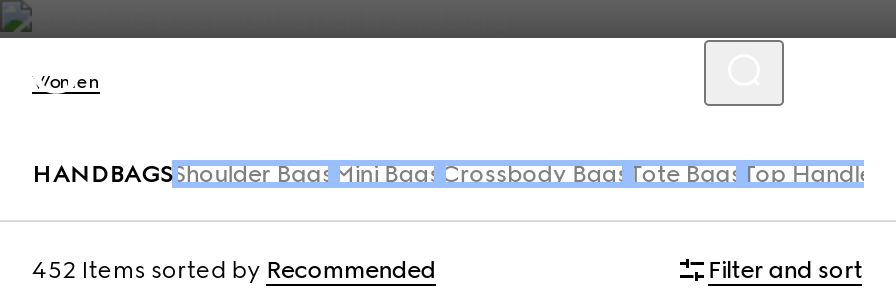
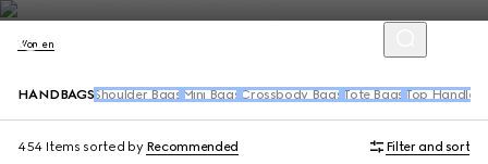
[32,256,436,284] 452 Items sorted by Recommended -> [17,139,238,154] 454 Items sorted by Recommended

